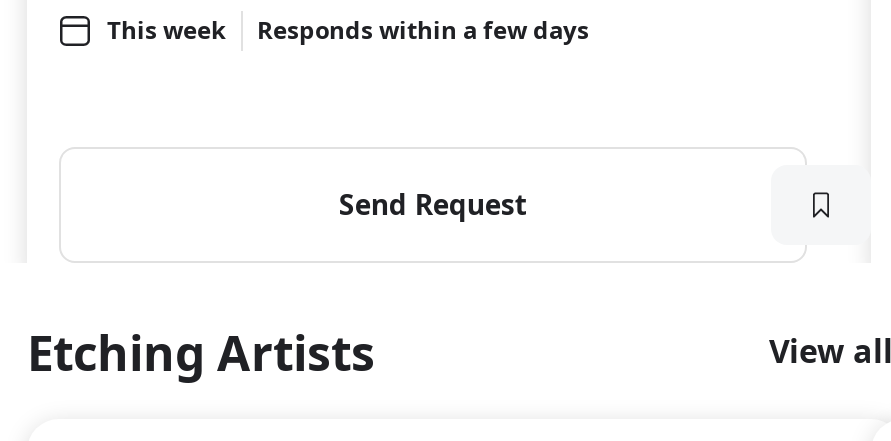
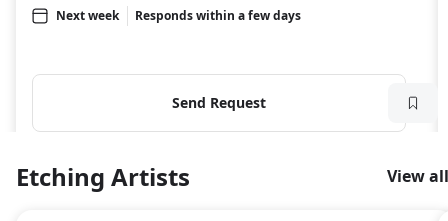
[107,13,225,47] This week -> [56,7,119,24] Next week

